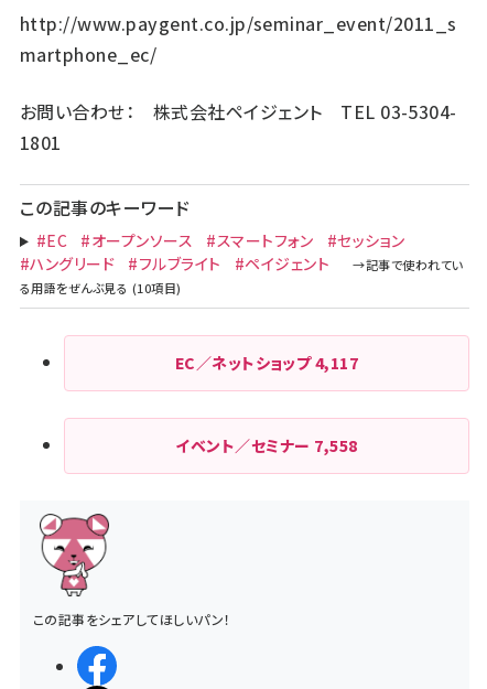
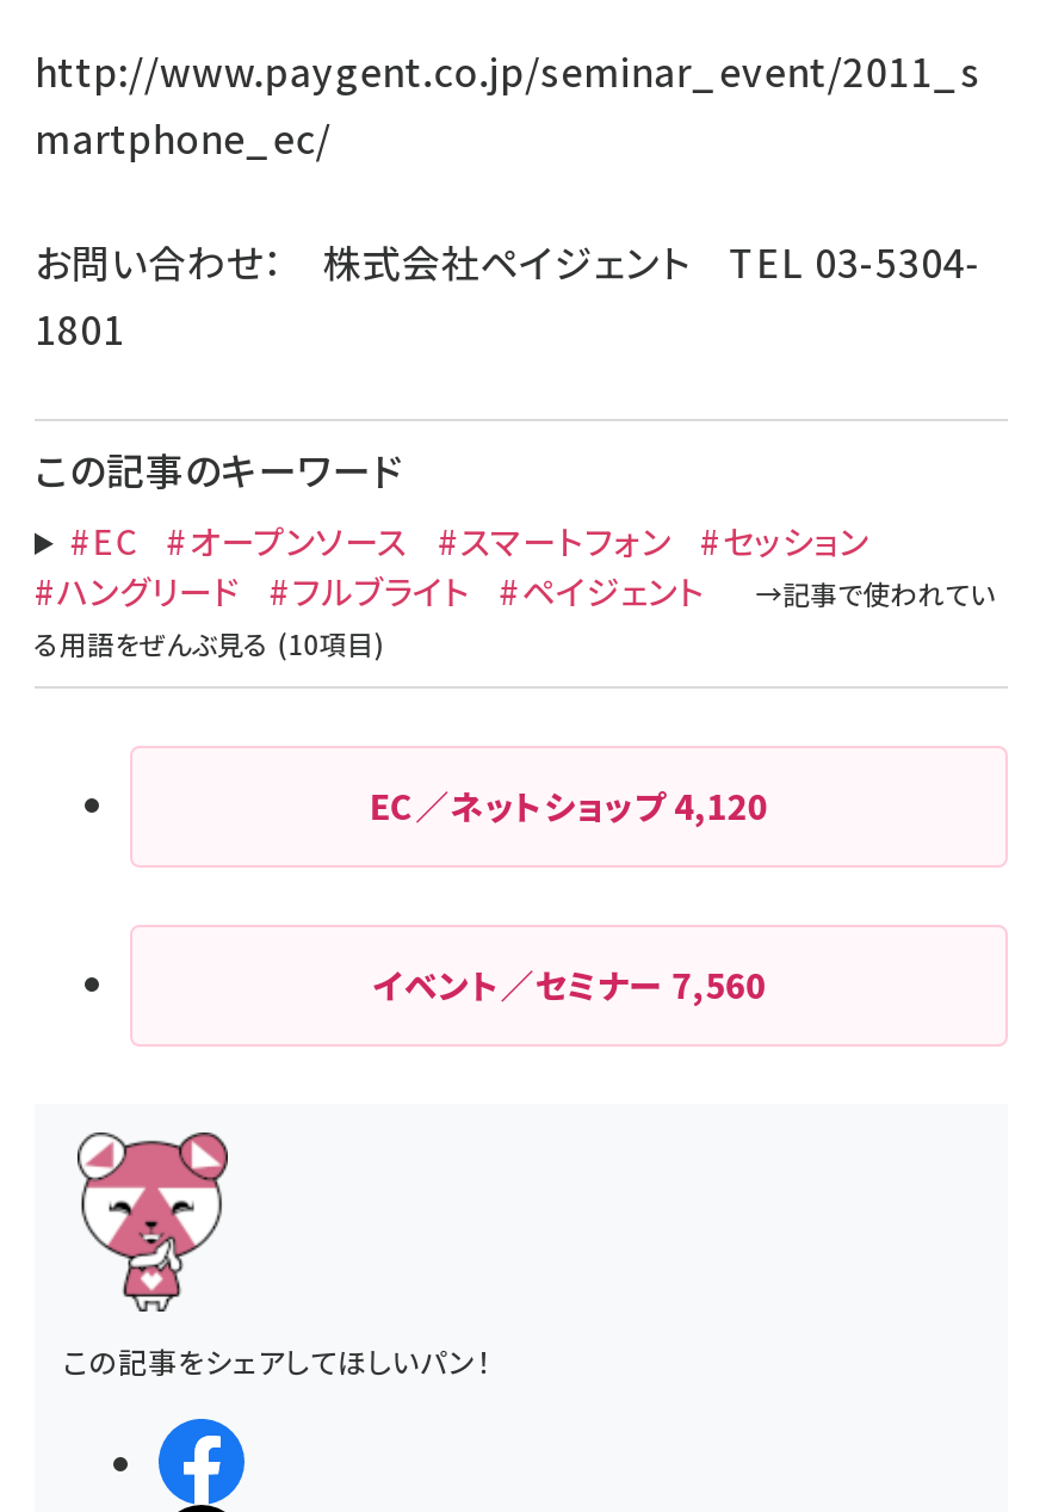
[175,352,358,374] EC／ネットショップ4,117 -> [370,782,768,829] EC／ネットショップ4,120
[176,434,358,456] イベント／セミナー7,558 -> [372,961,766,1008] イベント／セミナー7,560

